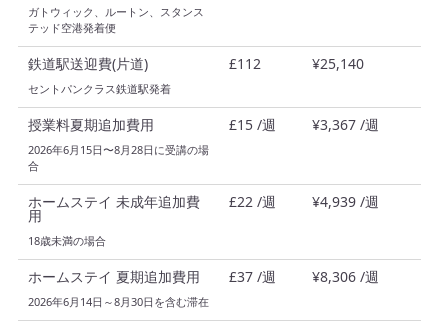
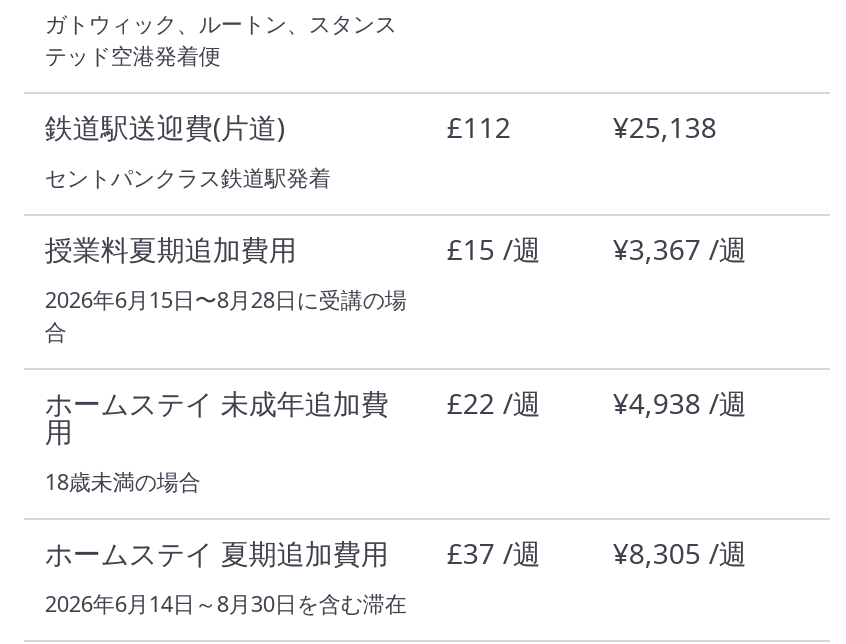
[312,54,364,73] ¥25,140 -> [613,108,717,146] ¥25,138
[28,192,379,211] ホームステイ 未成年追加費 £22 /週 ¥4,939 /週 -> [45,384,747,422] ホームステイ 未成年追加費 £22 /週 ¥4,938 /週
[28,267,379,286] ホームステイ 夏期追加費用 £37 /週 ¥8,306 /週 -> [45,534,747,572] ホームステイ 夏期追加費用 £37 /週 ¥8,305 /週

